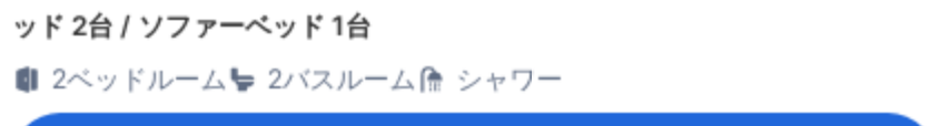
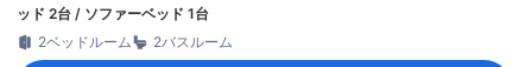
[456,62,563,95] シャワー -> none

